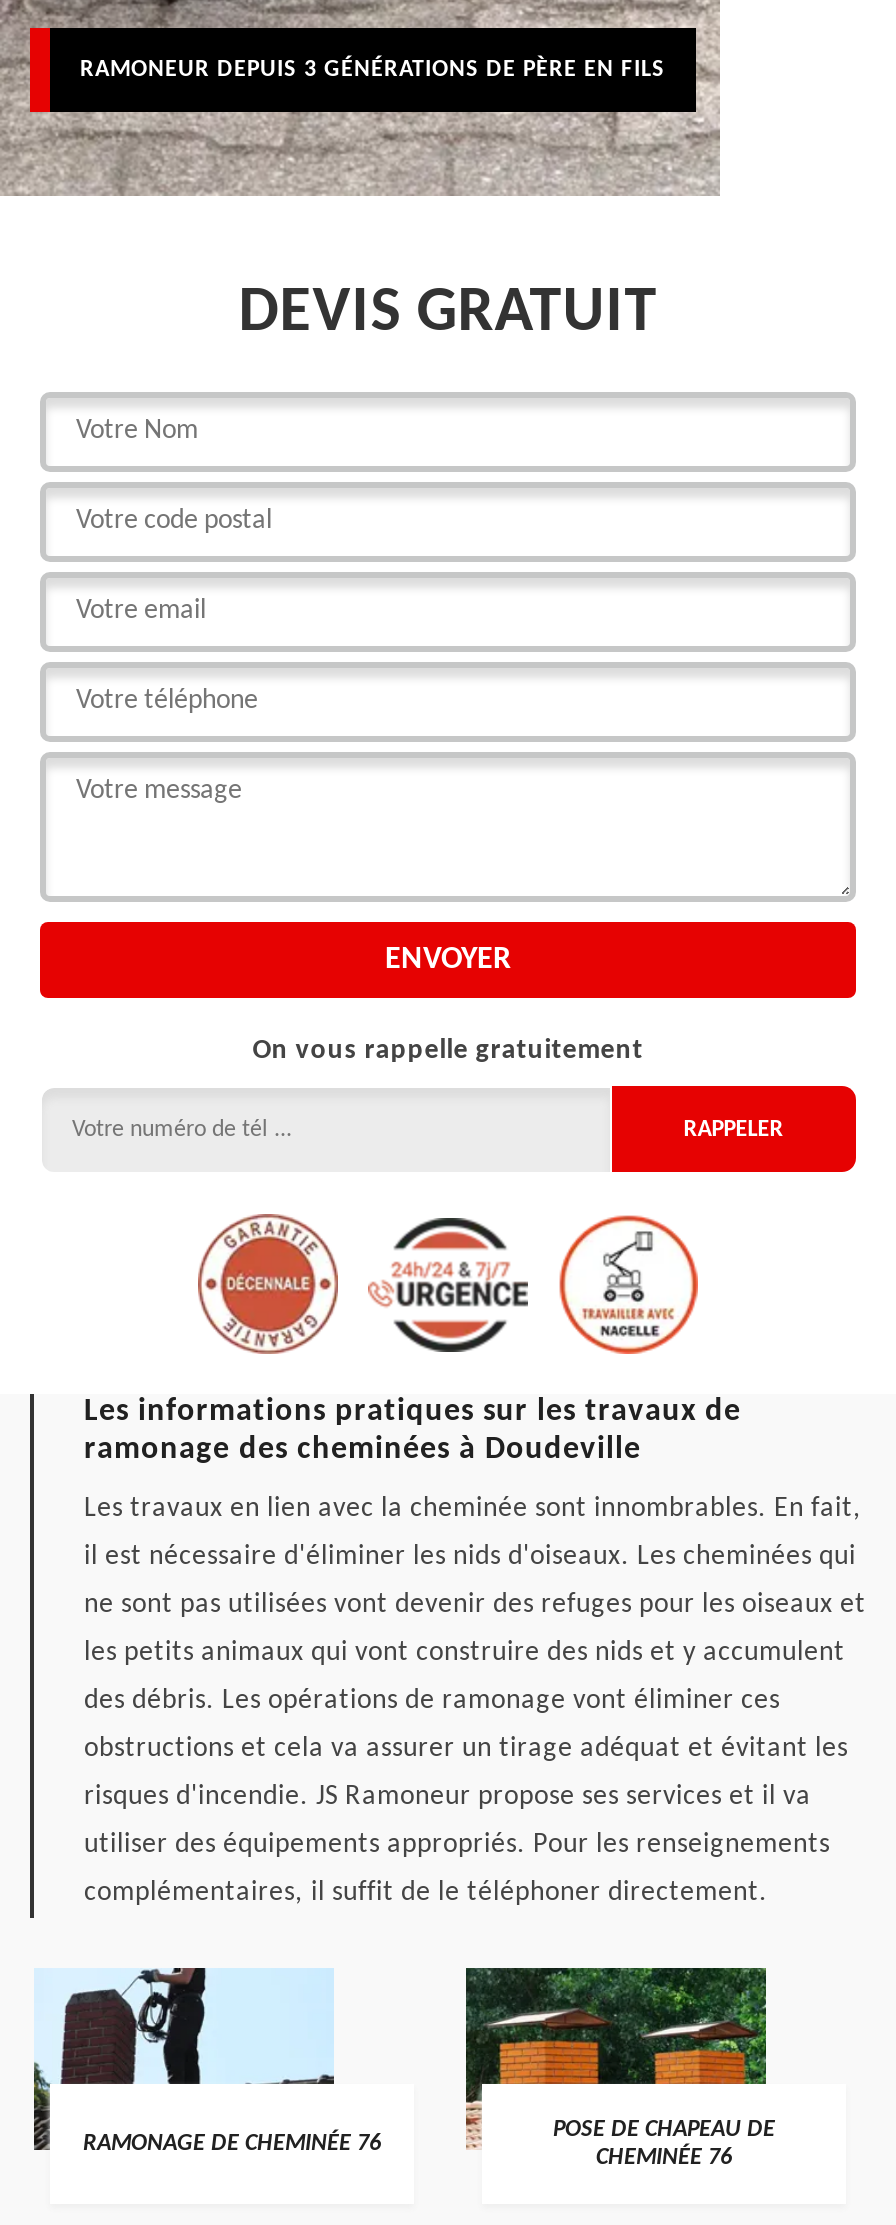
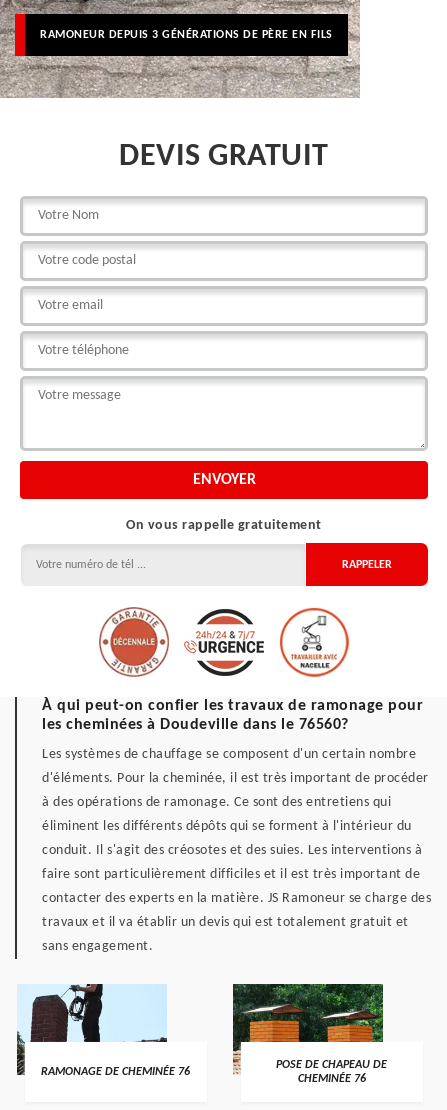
[84,1396,741,1466] Les informations pratiques sur les travaux de | ramonage des cheminées à Doudeville -> [42,698,423,733] À qui peut-on confier les travaux de ramonage pour | les cheminées à Doudeville dans le 76560?
[84,1494,862,1524] Les travaux en lien avec la cheminée sont innombrables. En fait, -> [42,747,416,762] Les systèmes de chauffage se composent d'un certain nombre
[84,1542,856,1572] il est nécessaire d'éliminer les nids d'oiseaux. Les cheminées qui -> [42,771,428,786] d'éléments. Pour la cheminée, il est très important de procéder
[84,1590,866,1620] ne sont pas utilisées vont devenir des refuges pour les oiseaux et -> [42,795,391,810] à des opérations de ramonage. Ce sont des entretiens qui
[84,1638,845,1668] les petits animaux qui vont construire des nids et y accumulent -> [42,819,411,834] éliminent les différents dépôts qui se forment à l'intérieur du
[84,1686,780,1716] des débris. Les opérations de ramonage vont éliminer ces -> [42,843,422,858] conduit. Il s'agit des créosotes et des suies. Les interventions à
[84,1734,848,1764] obstructions et cela va assurer un tirage adéquat et évitant les -> [42,867,420,882] faire sont particulièrement difficiles et il est très important de
[84,1782,811,1812] risques d'incendie. JS Ramoneur propose ses services et il va -> [42,891,431,906] contacter des experts en la matière. JS Ramoneur se charge des
[84,1830,830,1860] utiliser des équipements appropriés. Pour les renseignements -> [42,915,408,930] travaux et il va établir un devis qui est totalement gratuit et
[84,1878,768,1908] complémentaires, il suffit de le téléphoner directement. -> [42,939,153,954] sans engagement.

